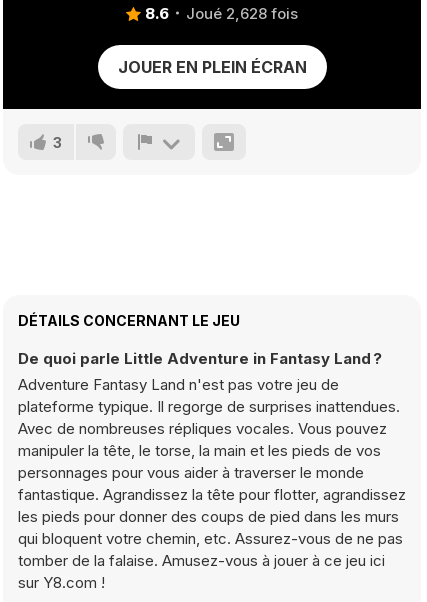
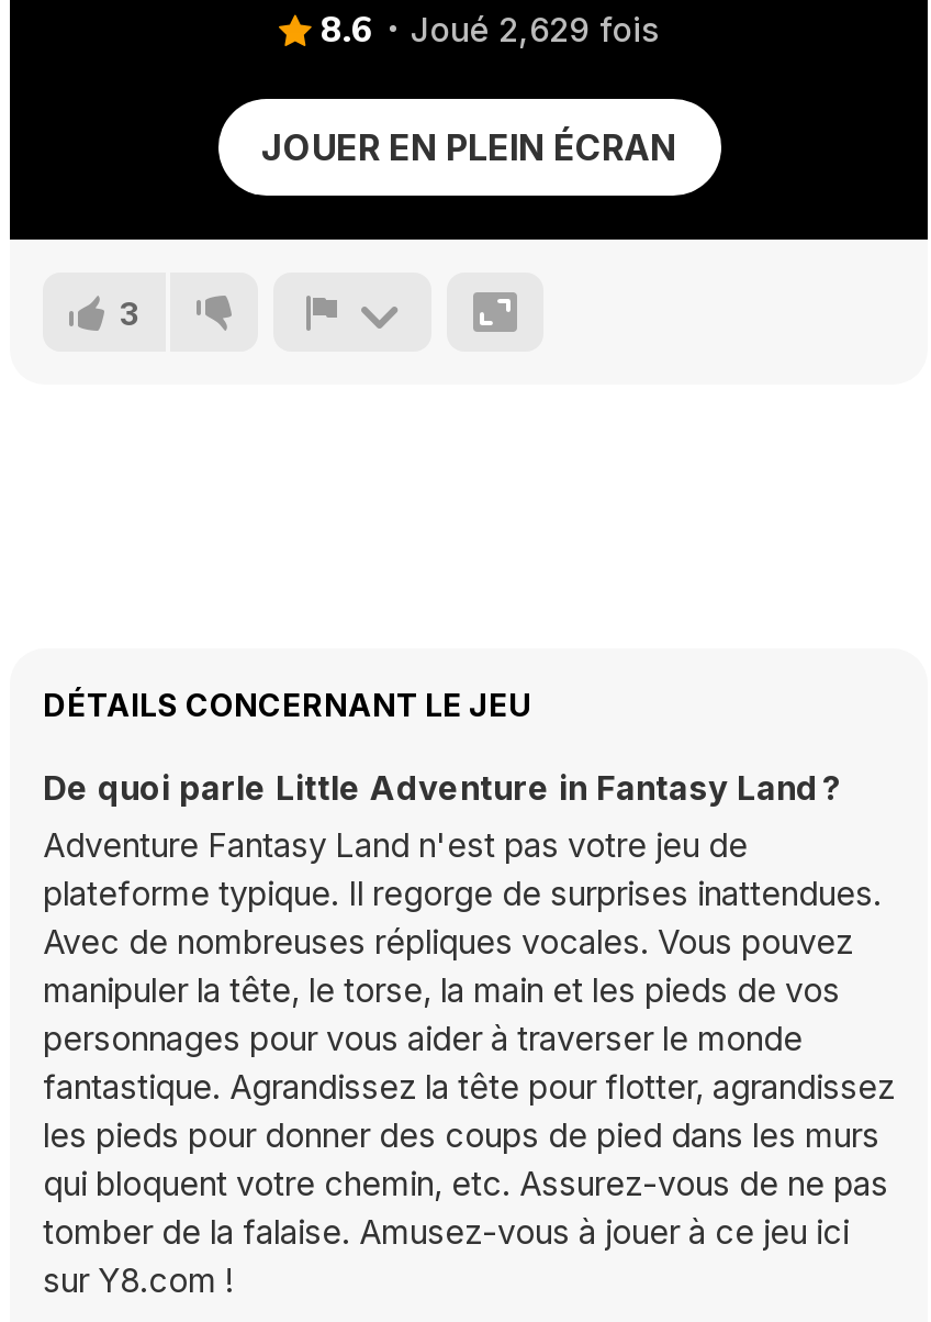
[145,3,298,25] 8.6 Joué 2,628 fois -> [321,7,659,55] 8.6 Joué 2,629 fois

